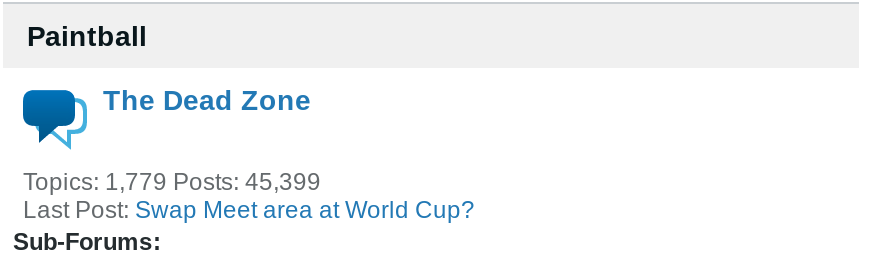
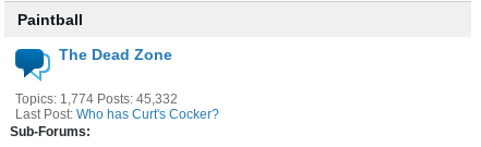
[23,168,475,224] Topics: 1,779 Posts: 45,399 | Last Post: Swap Meet area at World Cup? -> [15,91,219,122] Topics: 1,774 Posts: 45,332 | Last Post: Who has Curt's Cocker?

